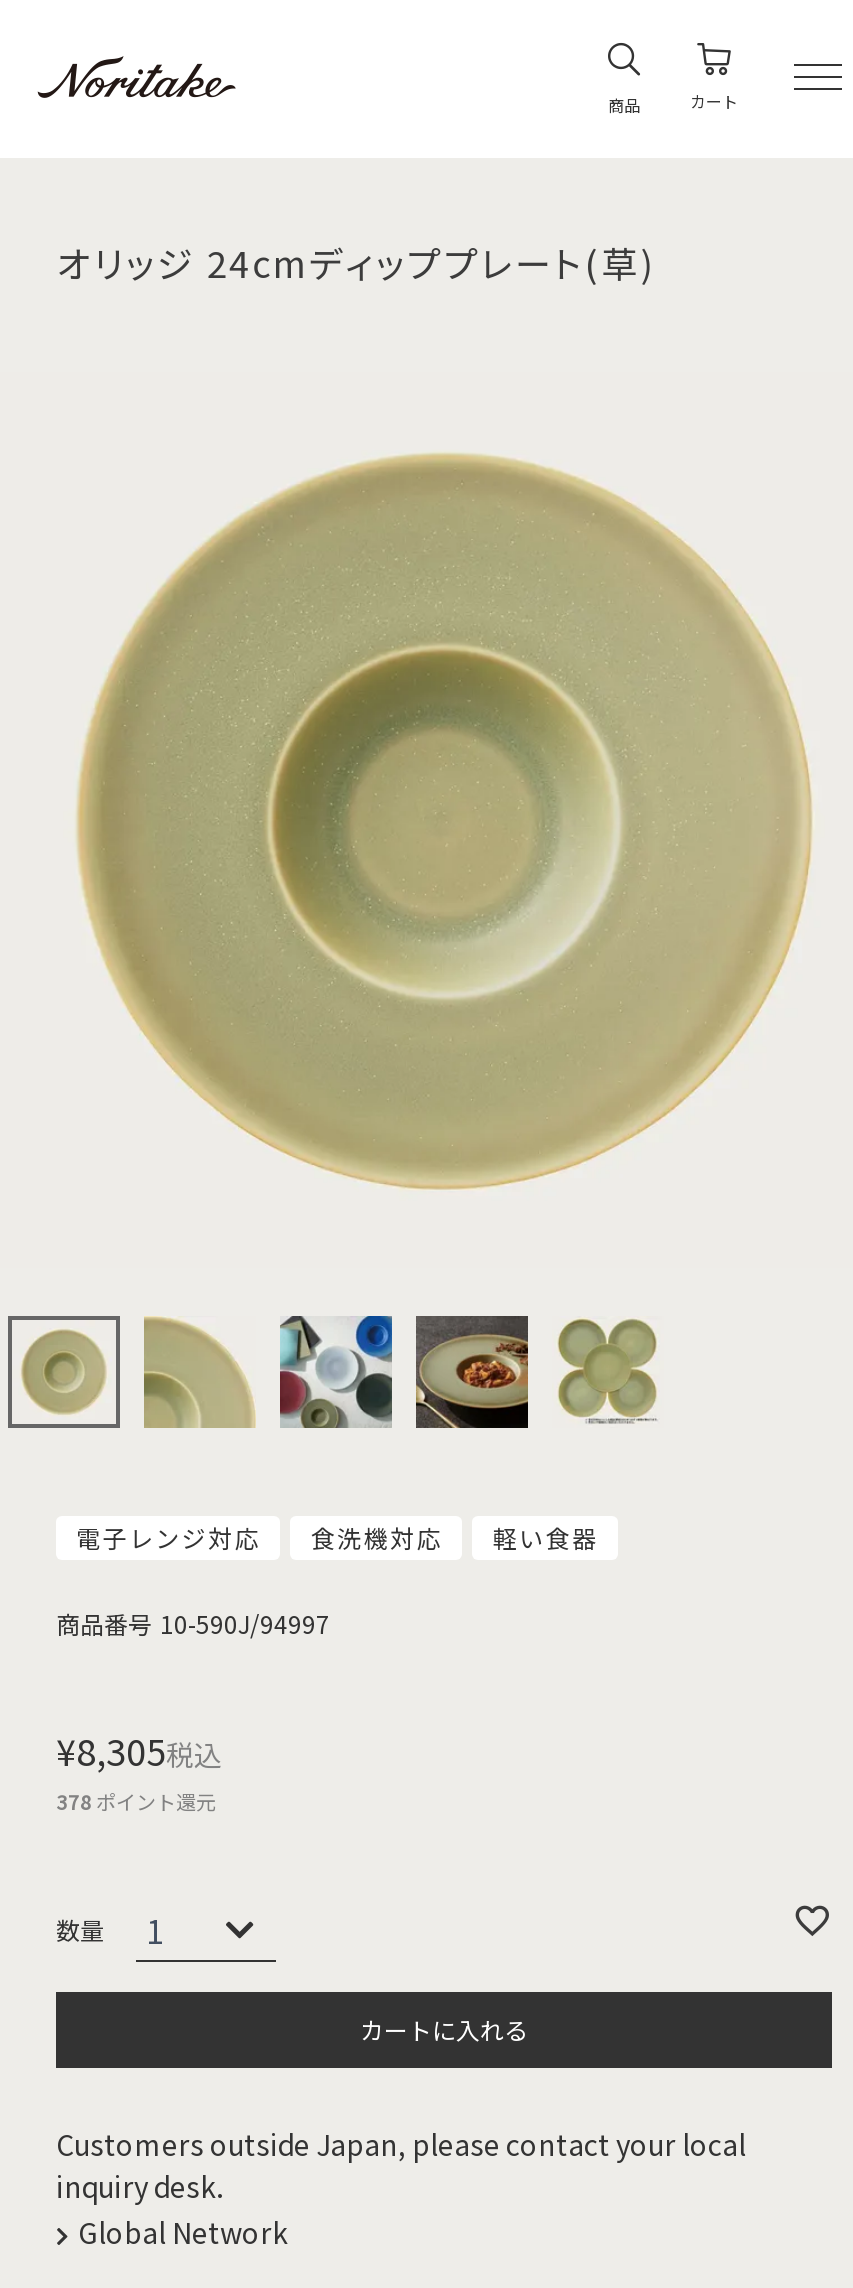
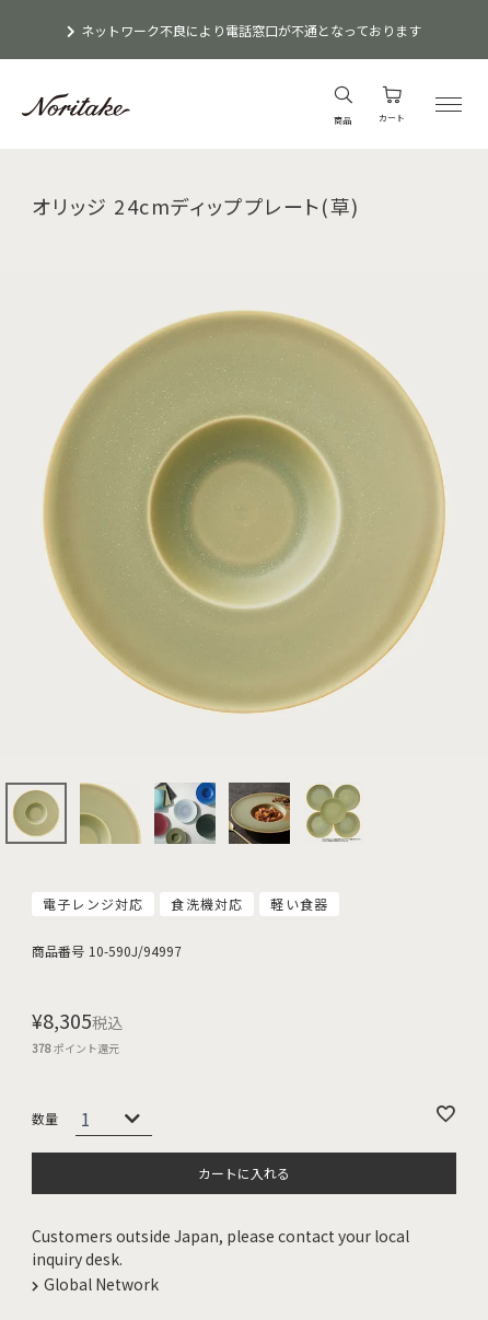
none -> [81,21,421,39] ネットワーク不良により電話窓口が不通となっております

